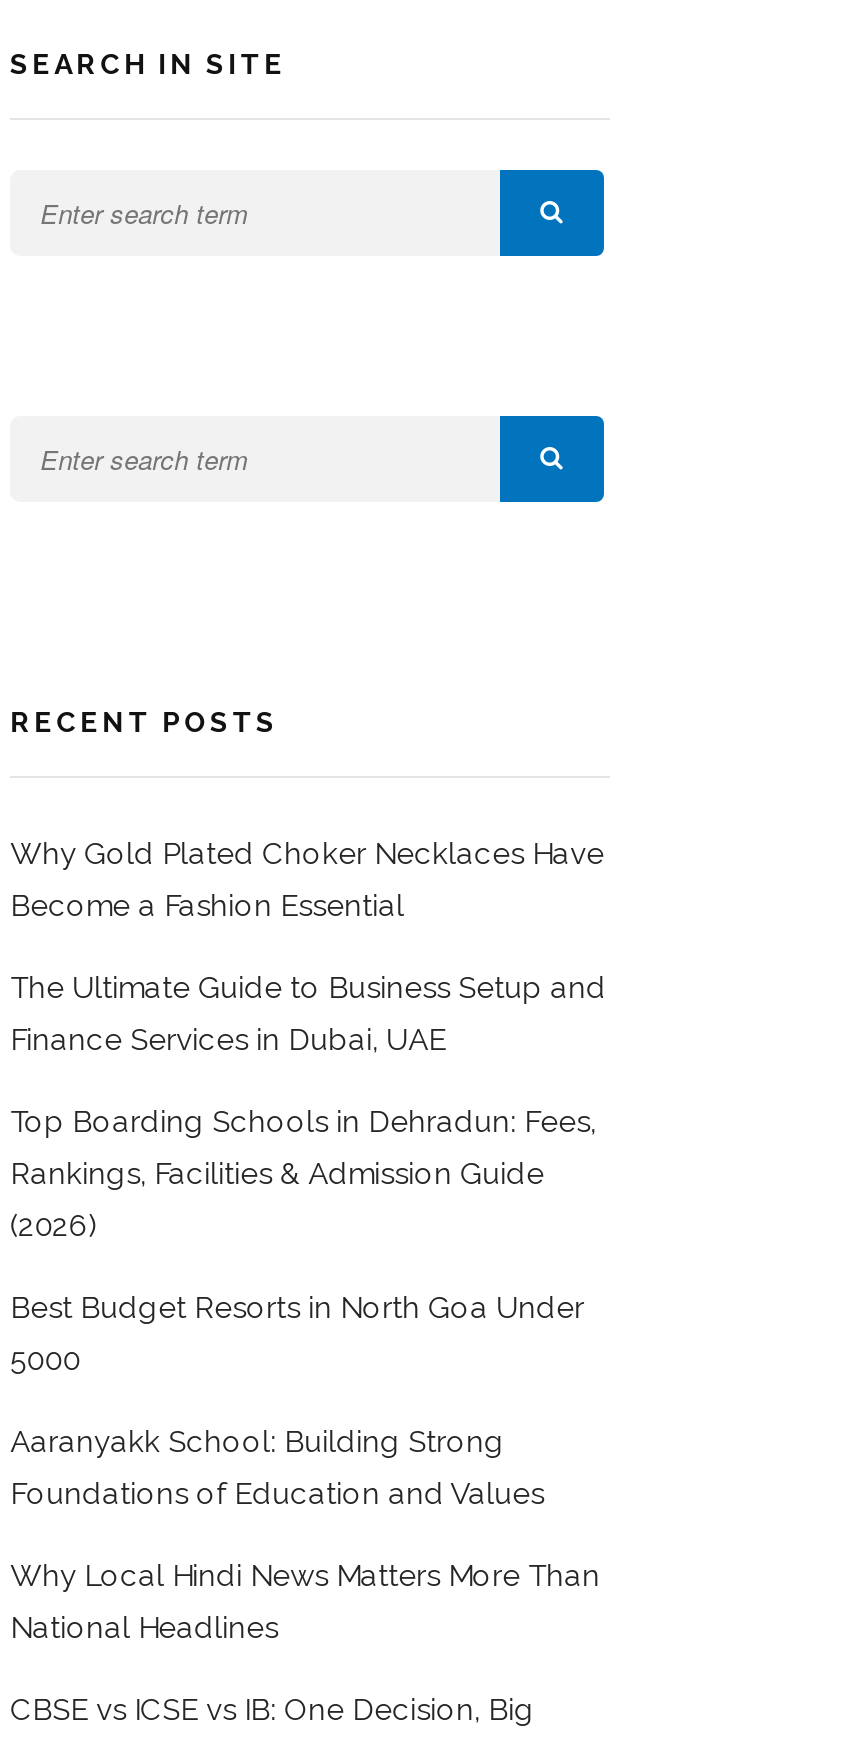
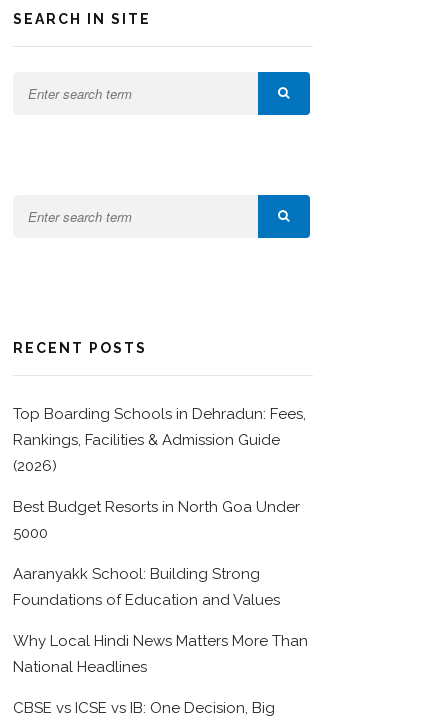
[10,836,606,1058] Why Gold Plated Choker Necklaces Have | Become a Fashion Essential | The Ultimate Guide to Business Setup and | Finance Services in Dubai, UAE -> none

